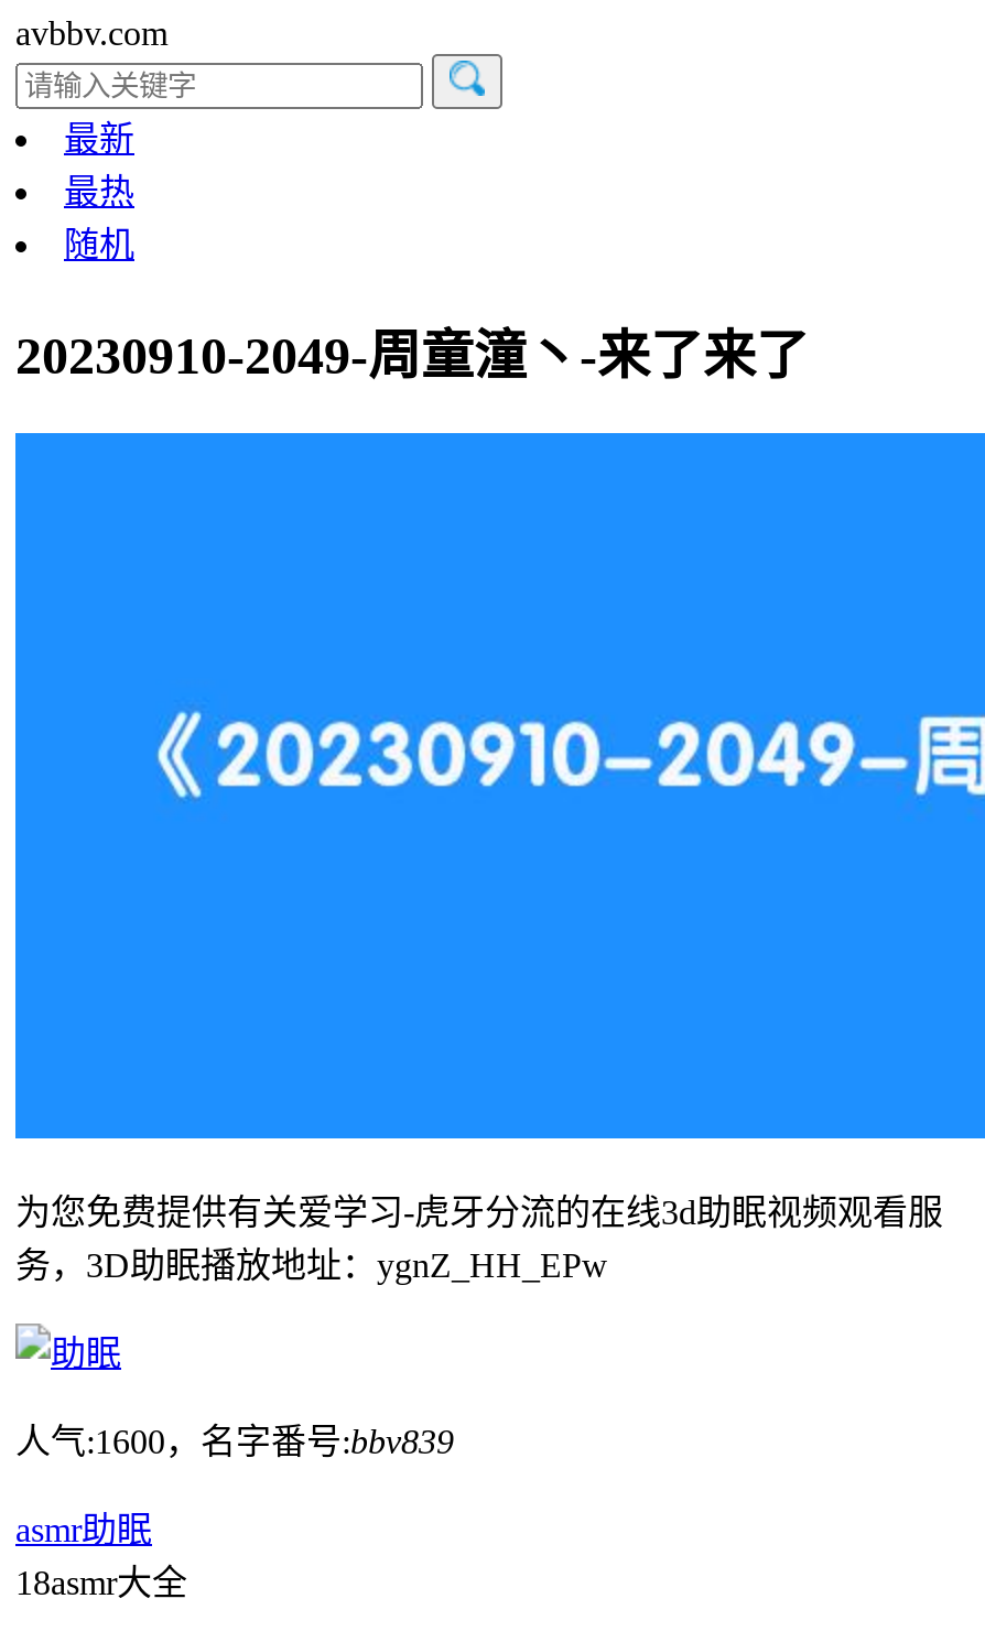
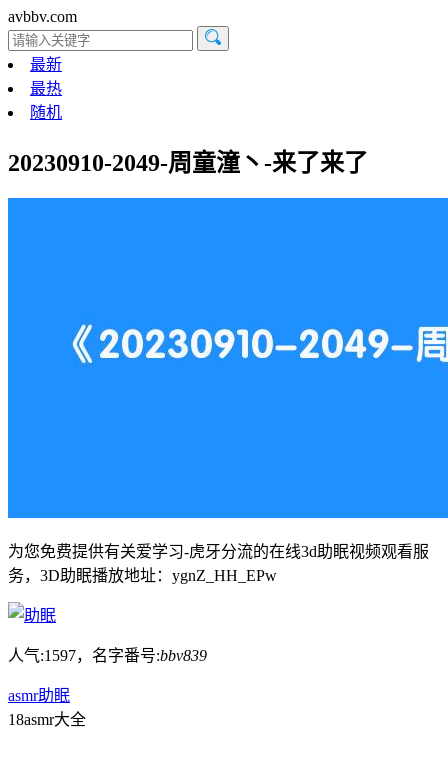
[15,1422,454,1460] 人气:1600，名字番号:bbv839 -> [8,647,207,664] 人气:1597，名字番号:bbv839

